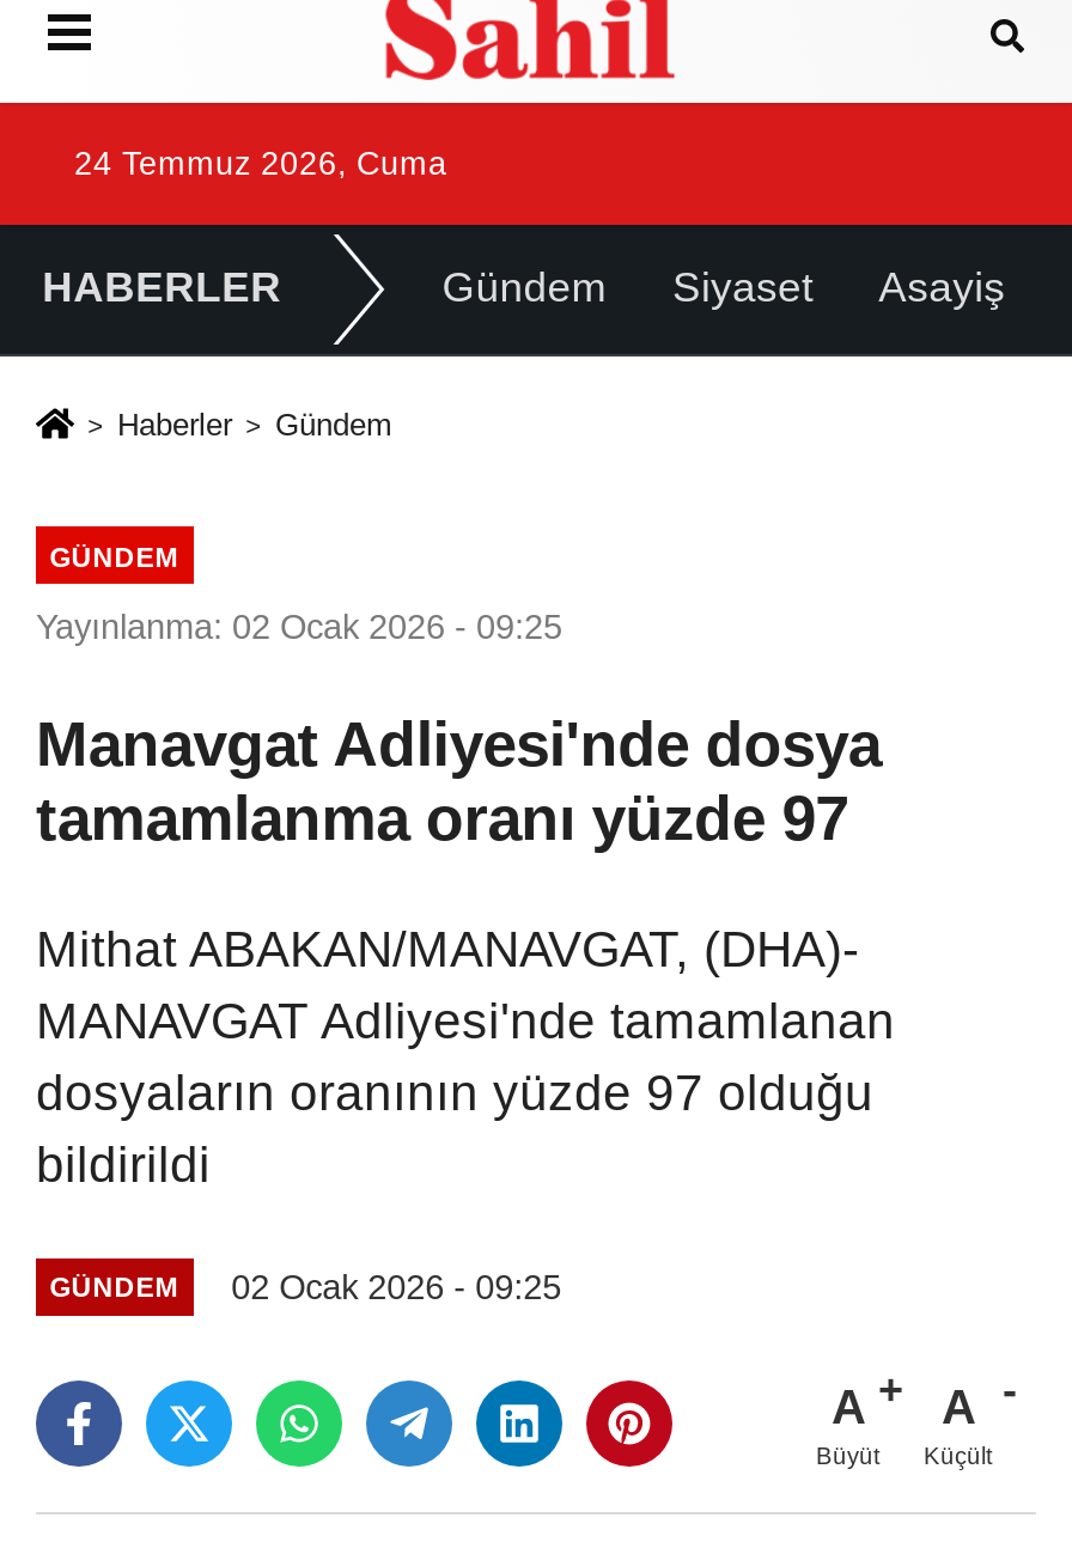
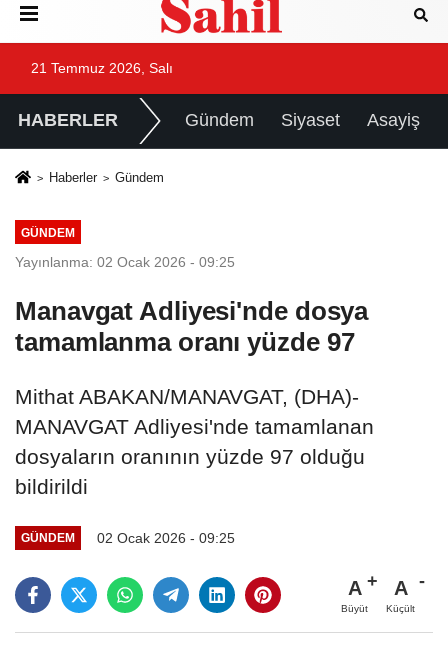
[74,146,447,182] 24 Temmuz 2026, Cuma -> [31,61,173,76] 21 Temmuz 2026, Salı

